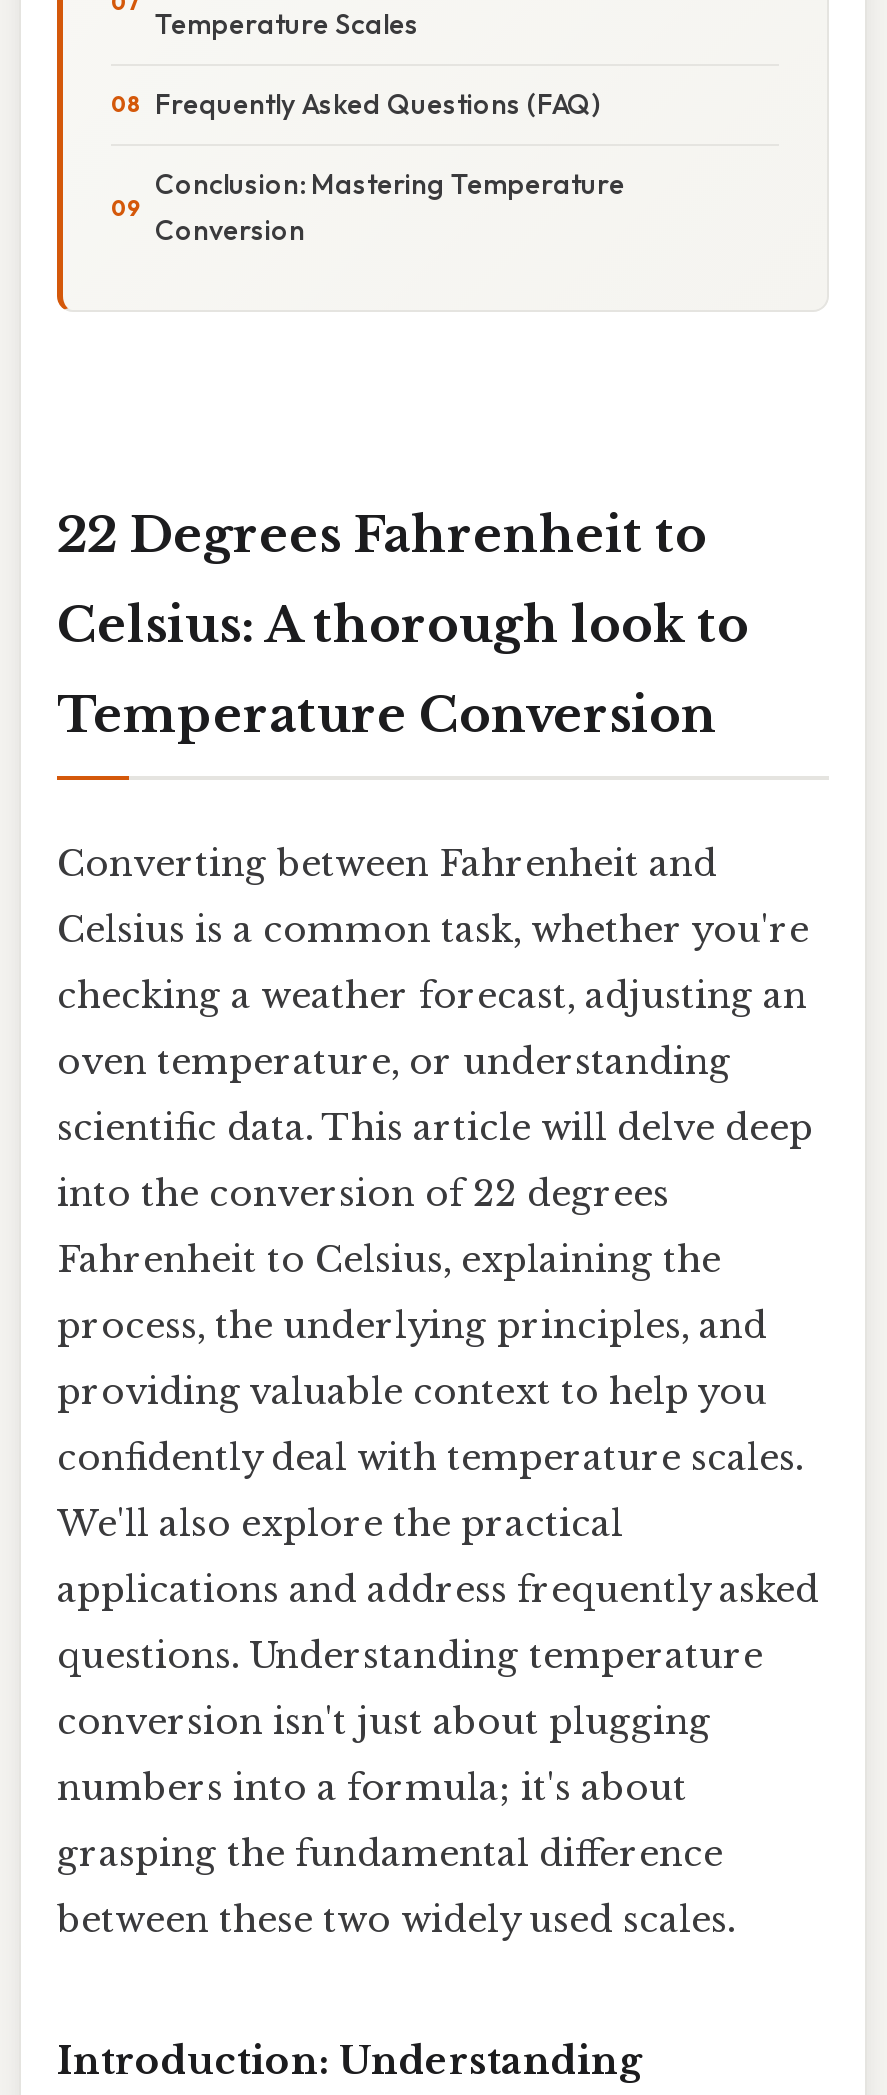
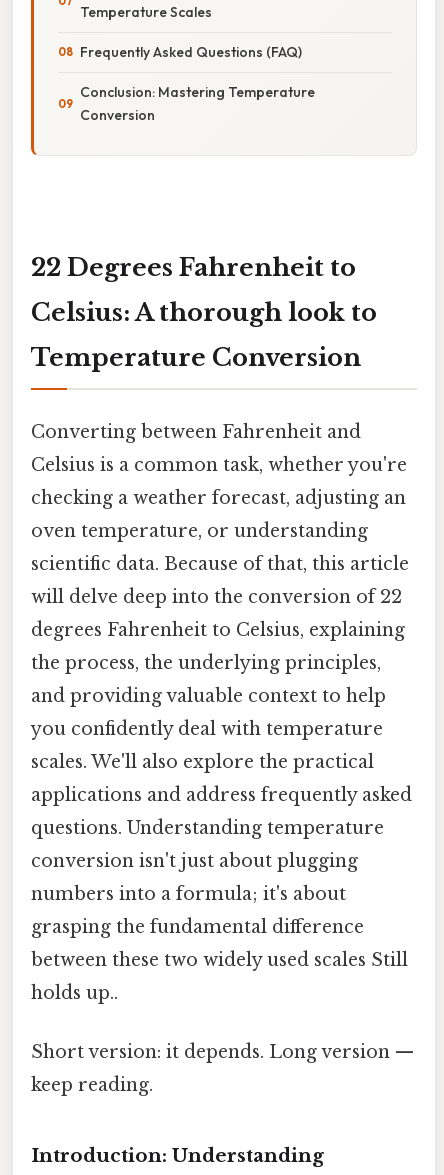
[57,1106,813,1150] scientific data. This article will delve deep -> [31,553,409,575] scientific data. Because of that, this article
[57,1172,669,1216] into the conversion of 22 degrees -> [31,586,402,608] will delve deep into the conversion of 22
[57,1238,721,1282] Fahrenheit to Celsius, explaining the -> [31,619,405,641] degrees Fahrenheit to Celsius, explaining
[57,1304,767,1348] process, the underlying principles, and -> [31,652,381,674] the process, the underlying principles,
[57,1370,767,1414] providing valuable context to help you -> [31,685,386,707] and providing valuable context to help
[57,1436,803,1480] confidently deal with temperature scales. -> [31,718,383,740] you confidently deal with temperature
[57,1502,623,1546] We'll also explore the practical -> [31,751,374,773] scales. We'll also explore the practical
[57,1898,735,1942] between these two widely used scales. -> [31,949,414,1096] between these two widely used scales Still | holds up.. | Short version: it depends. Long version — | keep reading.

